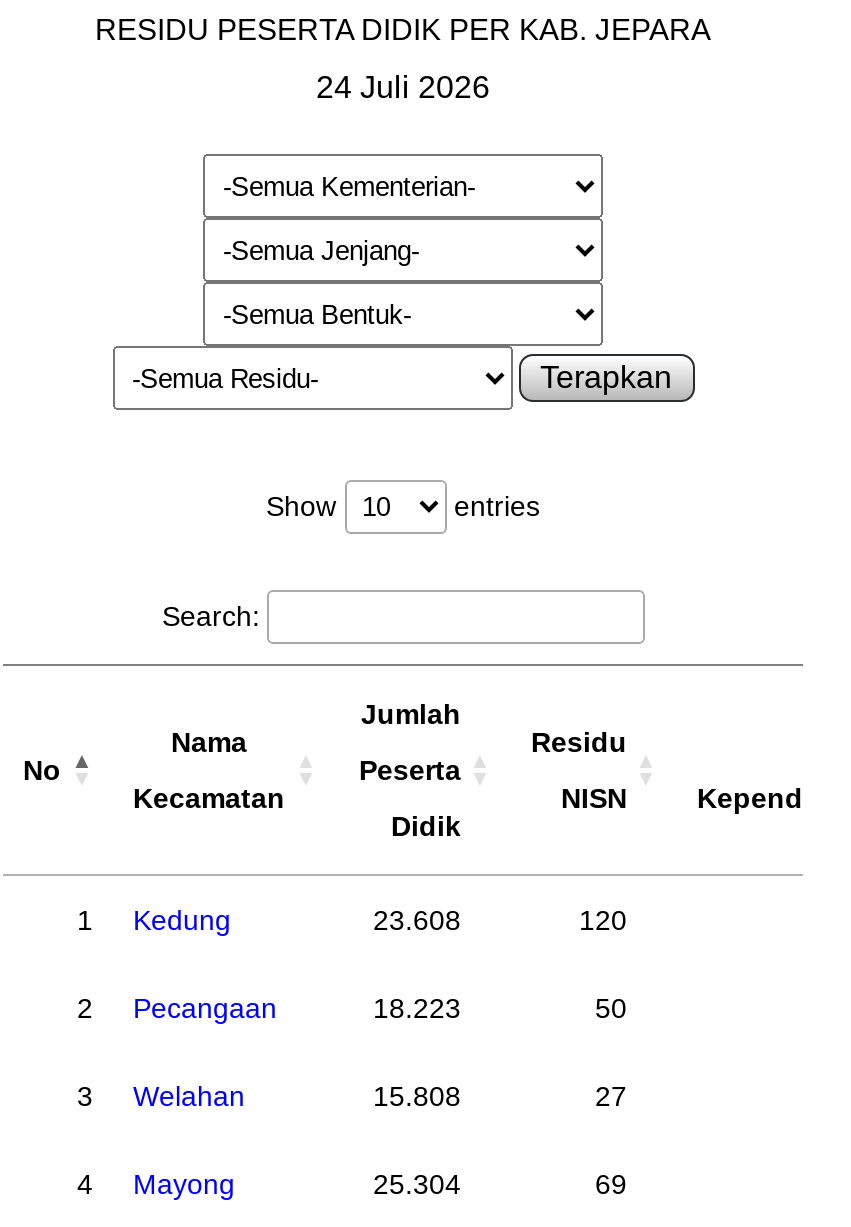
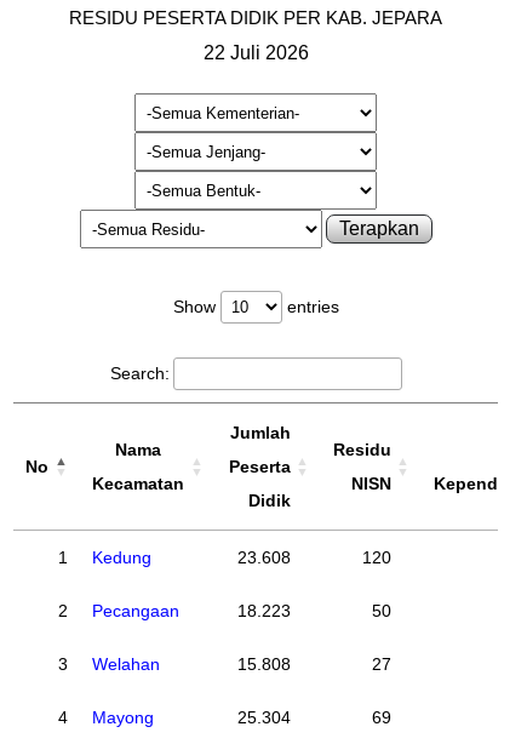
[316,70,490,104] 24 Juli 2026 -> [203,42,308,63] 22 Juli 2026

